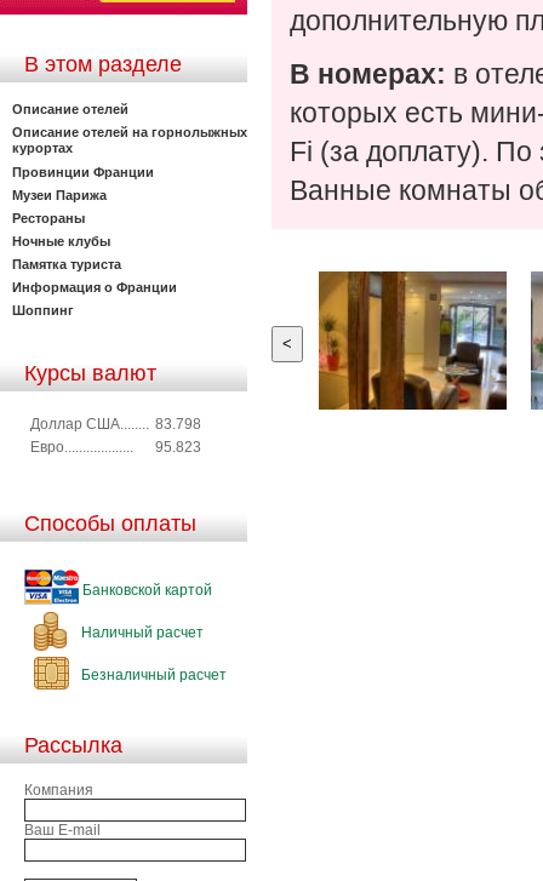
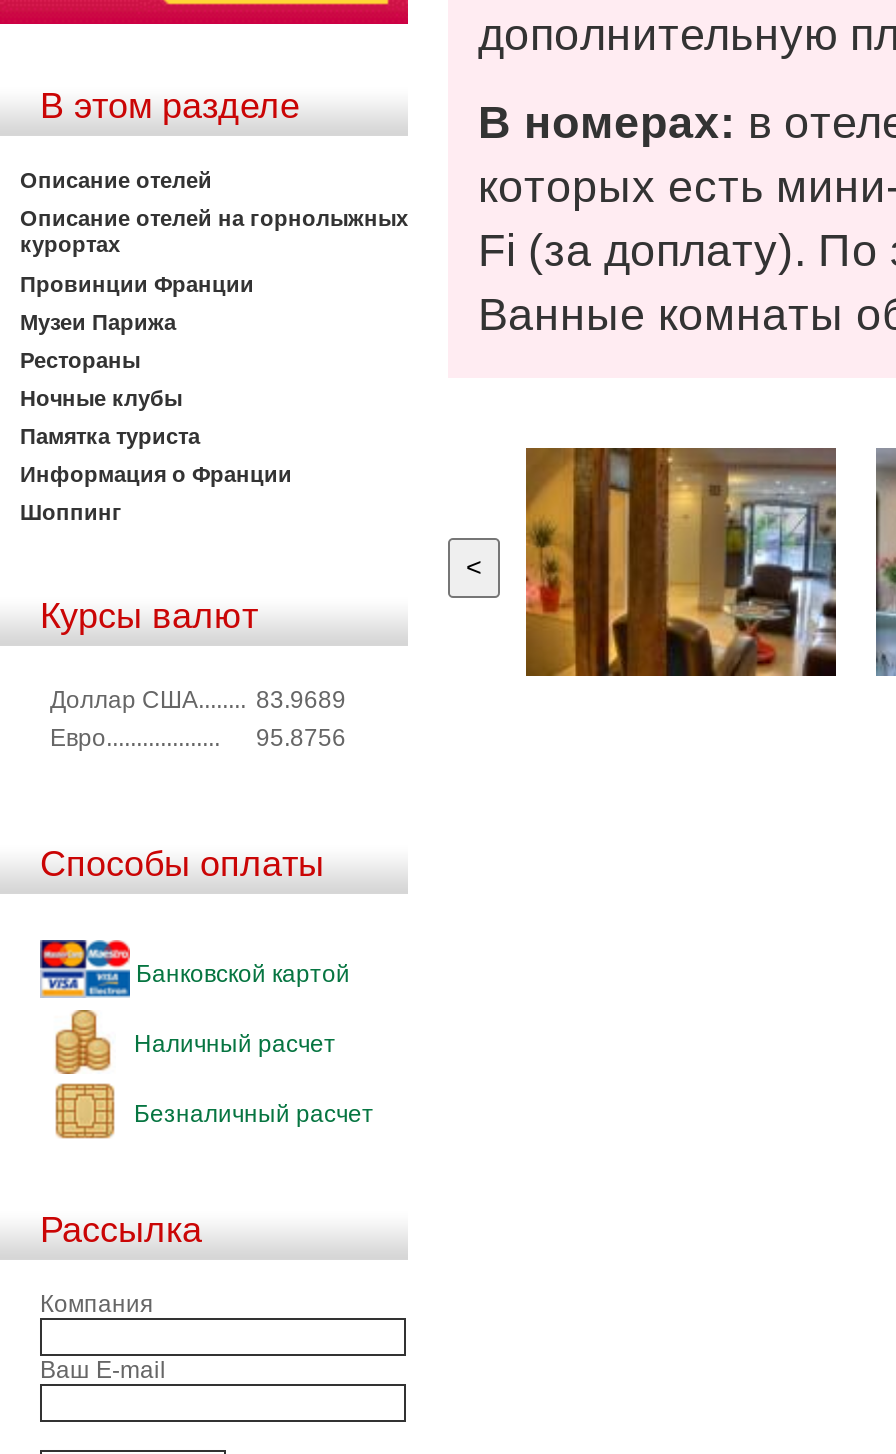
[30,416,201,433] Доллар США........ 83.798 -> [50,686,346,714] Доллар США........ 83.9689
[30,439,201,456] Евро................... 95.823 -> [50,724,346,752] Евро................... 95.8756

